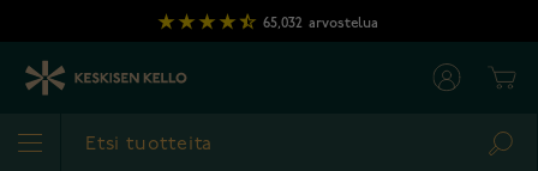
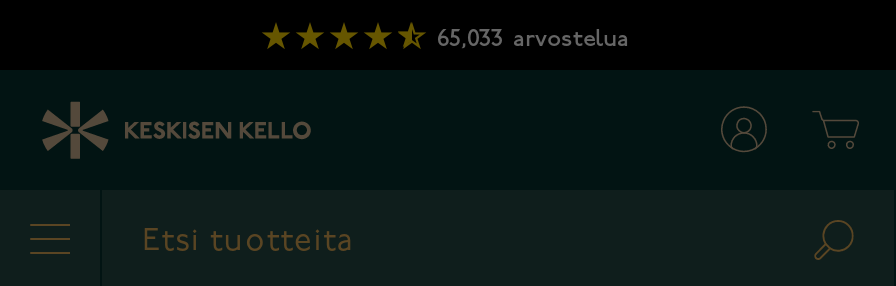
[262,14,378,32] 65,032 arvostelua -> [437,24,629,54] 65,033 arvostelua

